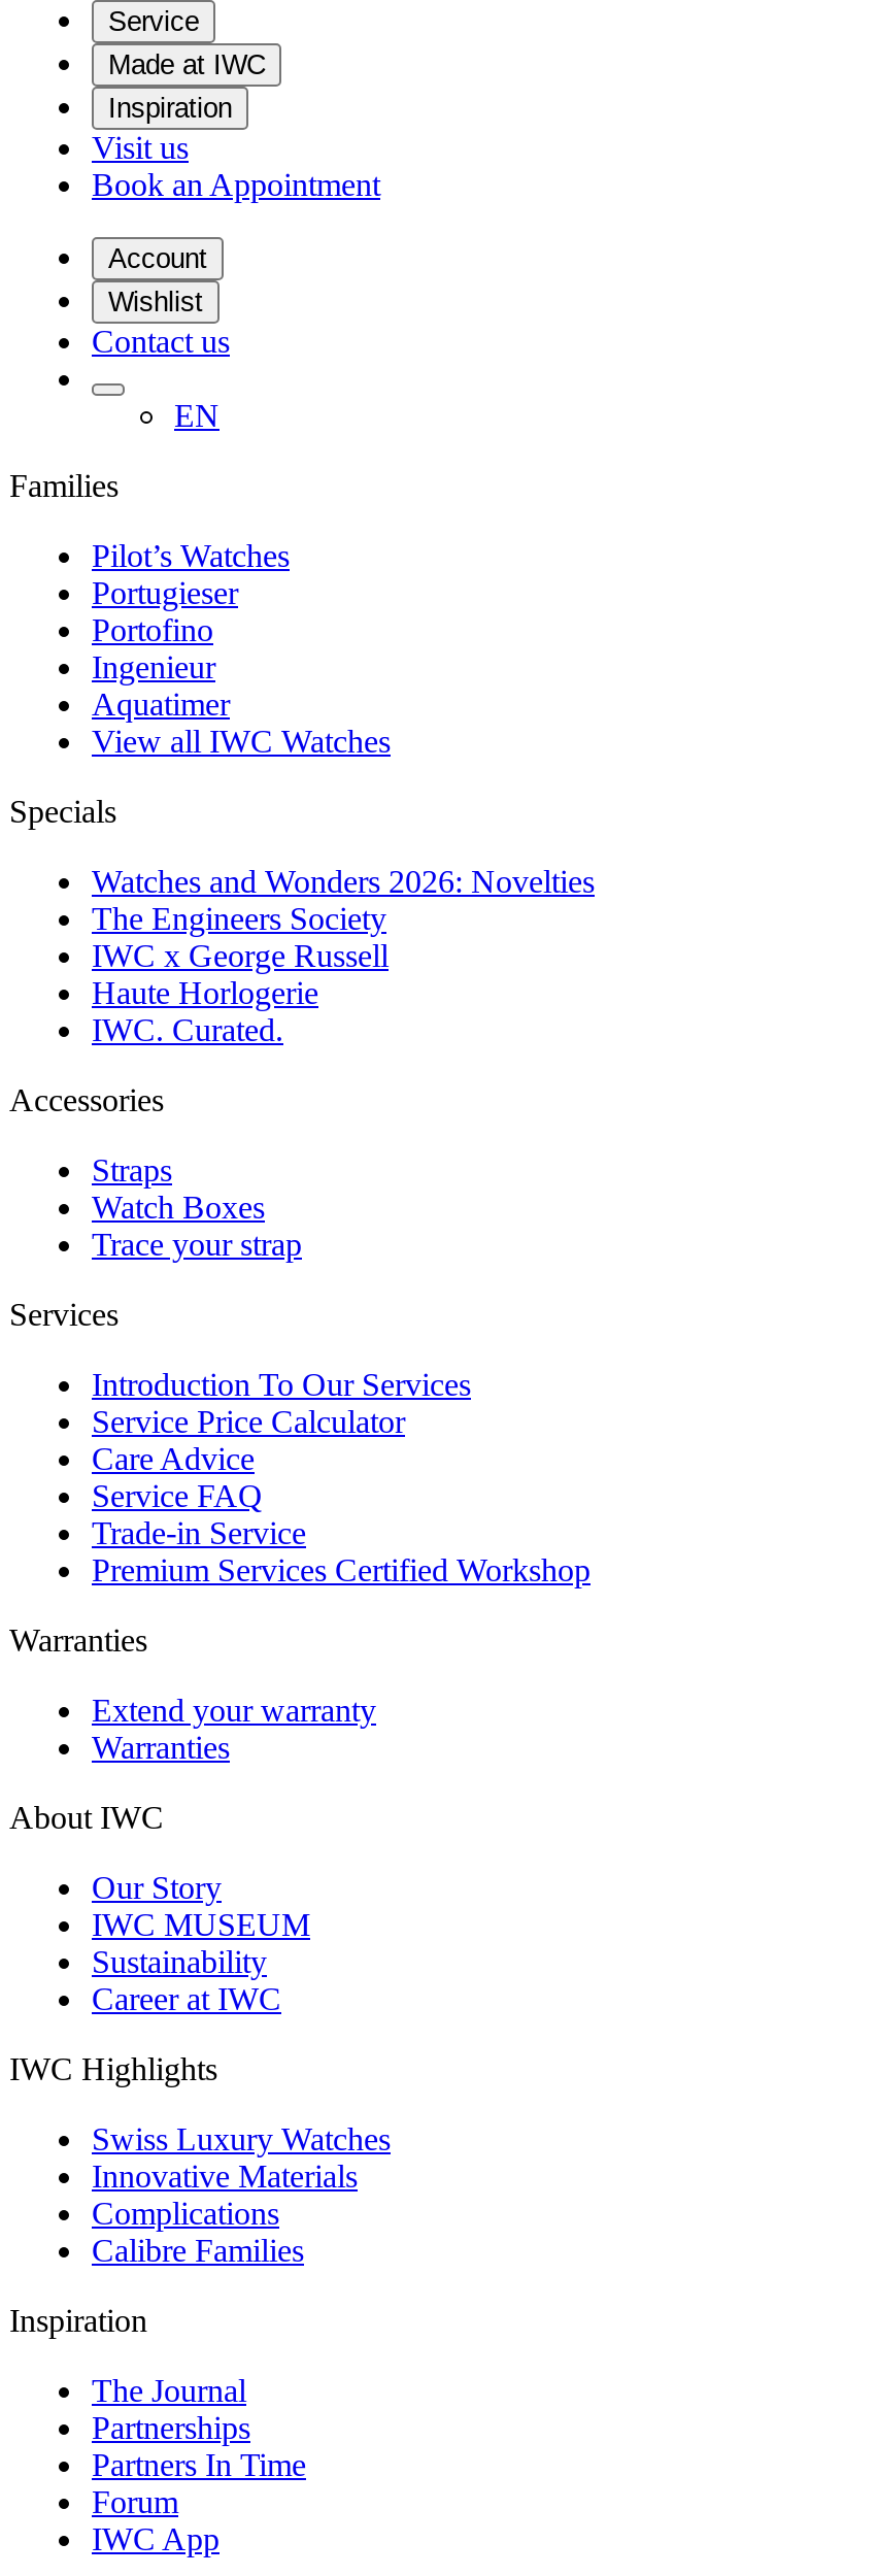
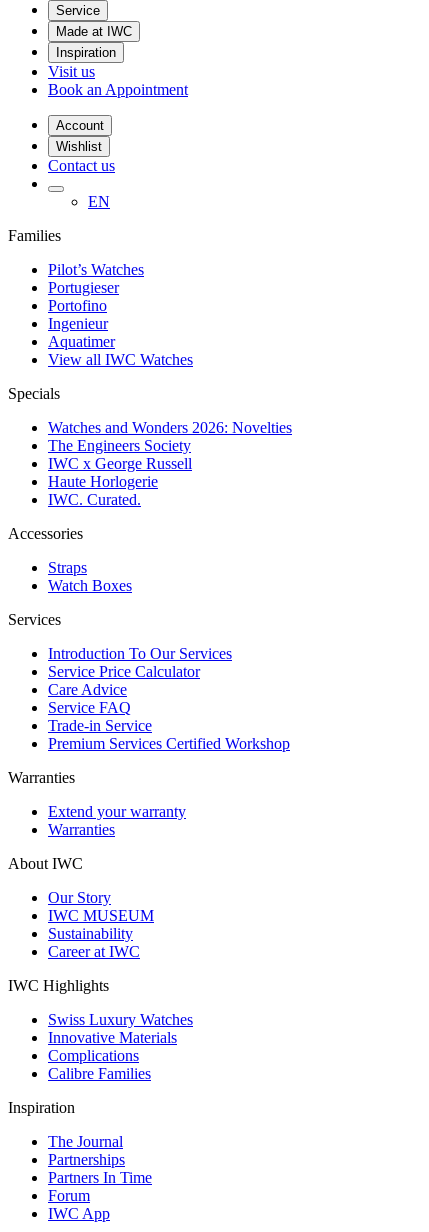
[92,1227,302,1263] Trace your strap -> none

